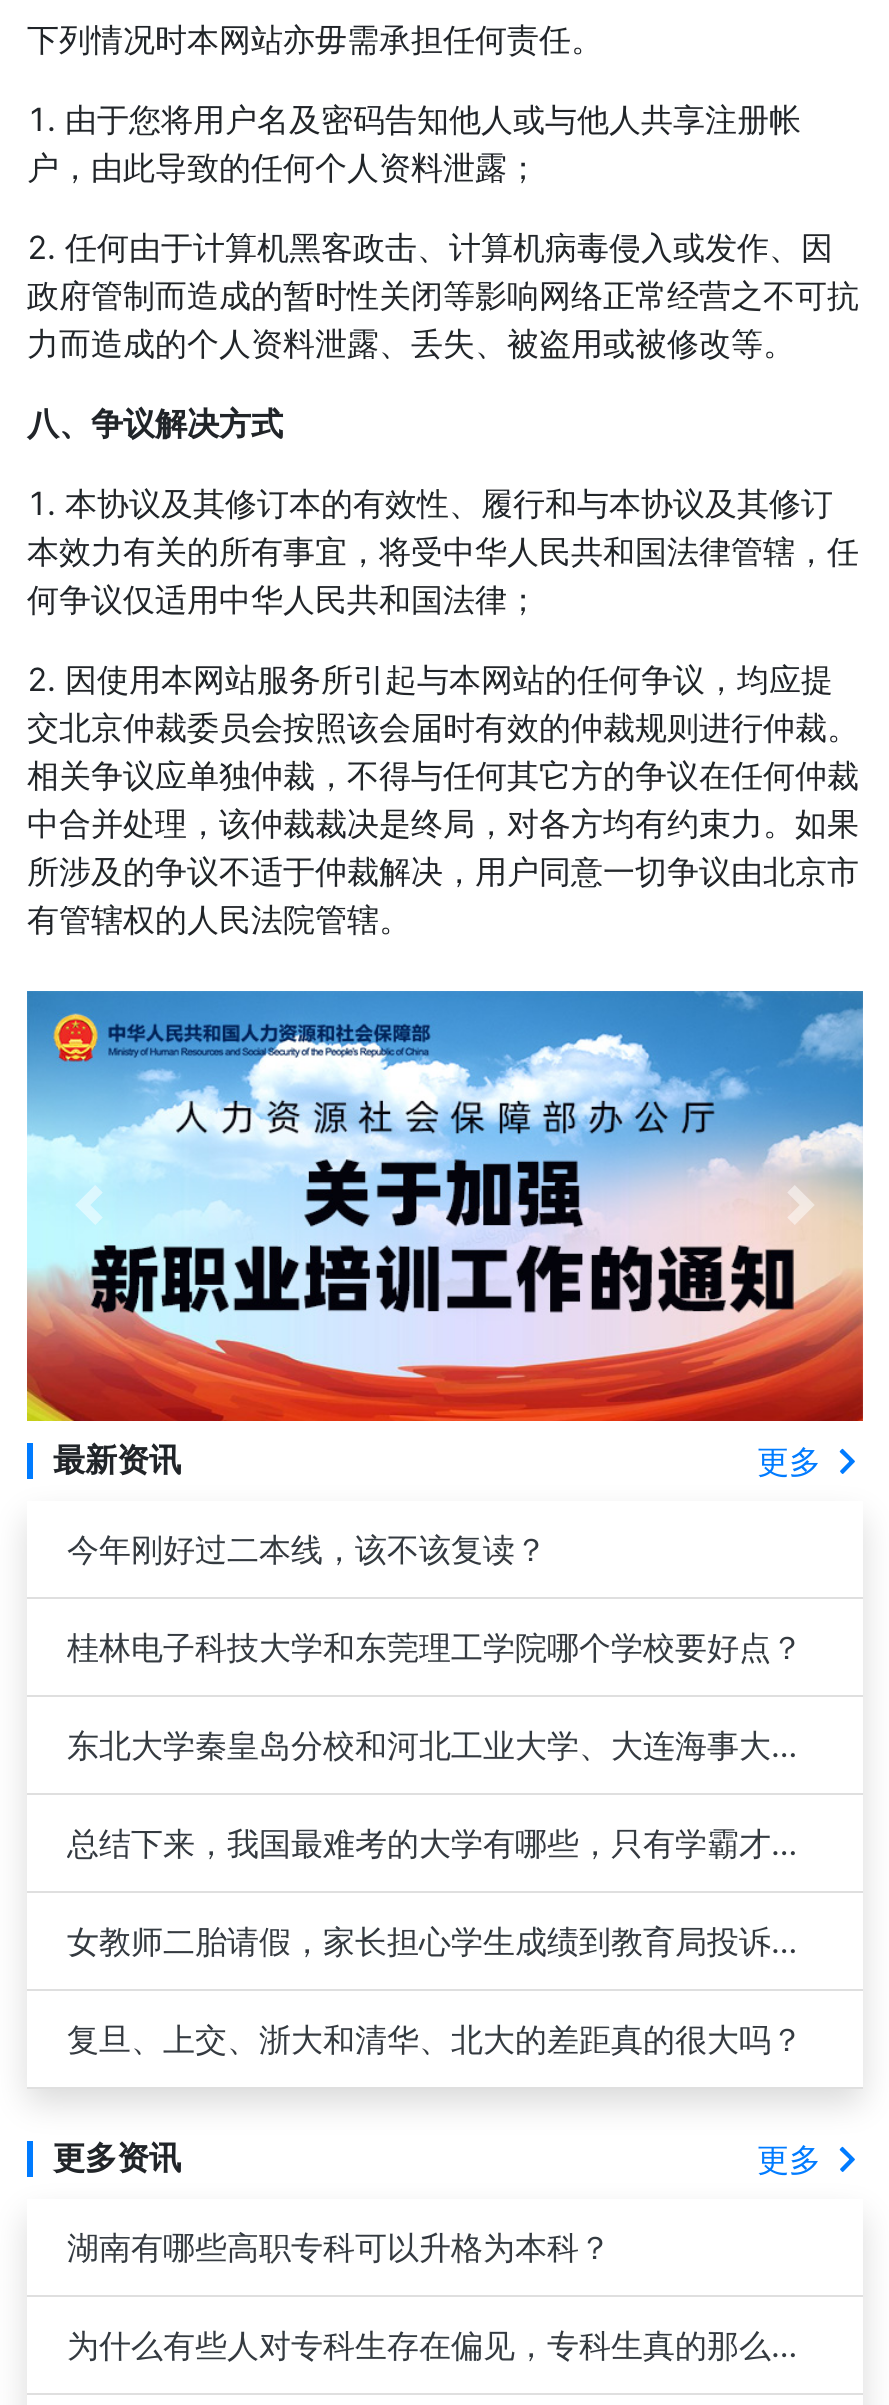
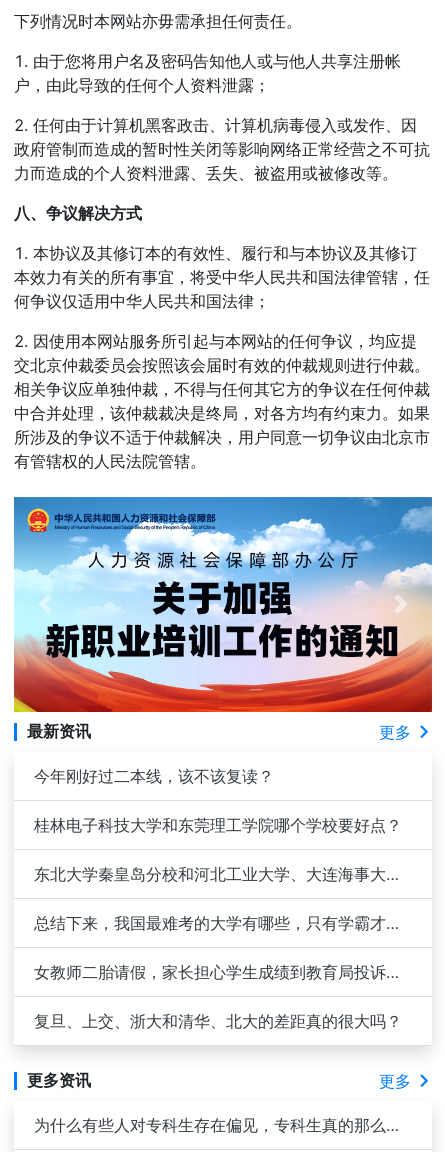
[67,2227,611,2267] 湖南有哪些高职专科可以升格为本科？ -> none

